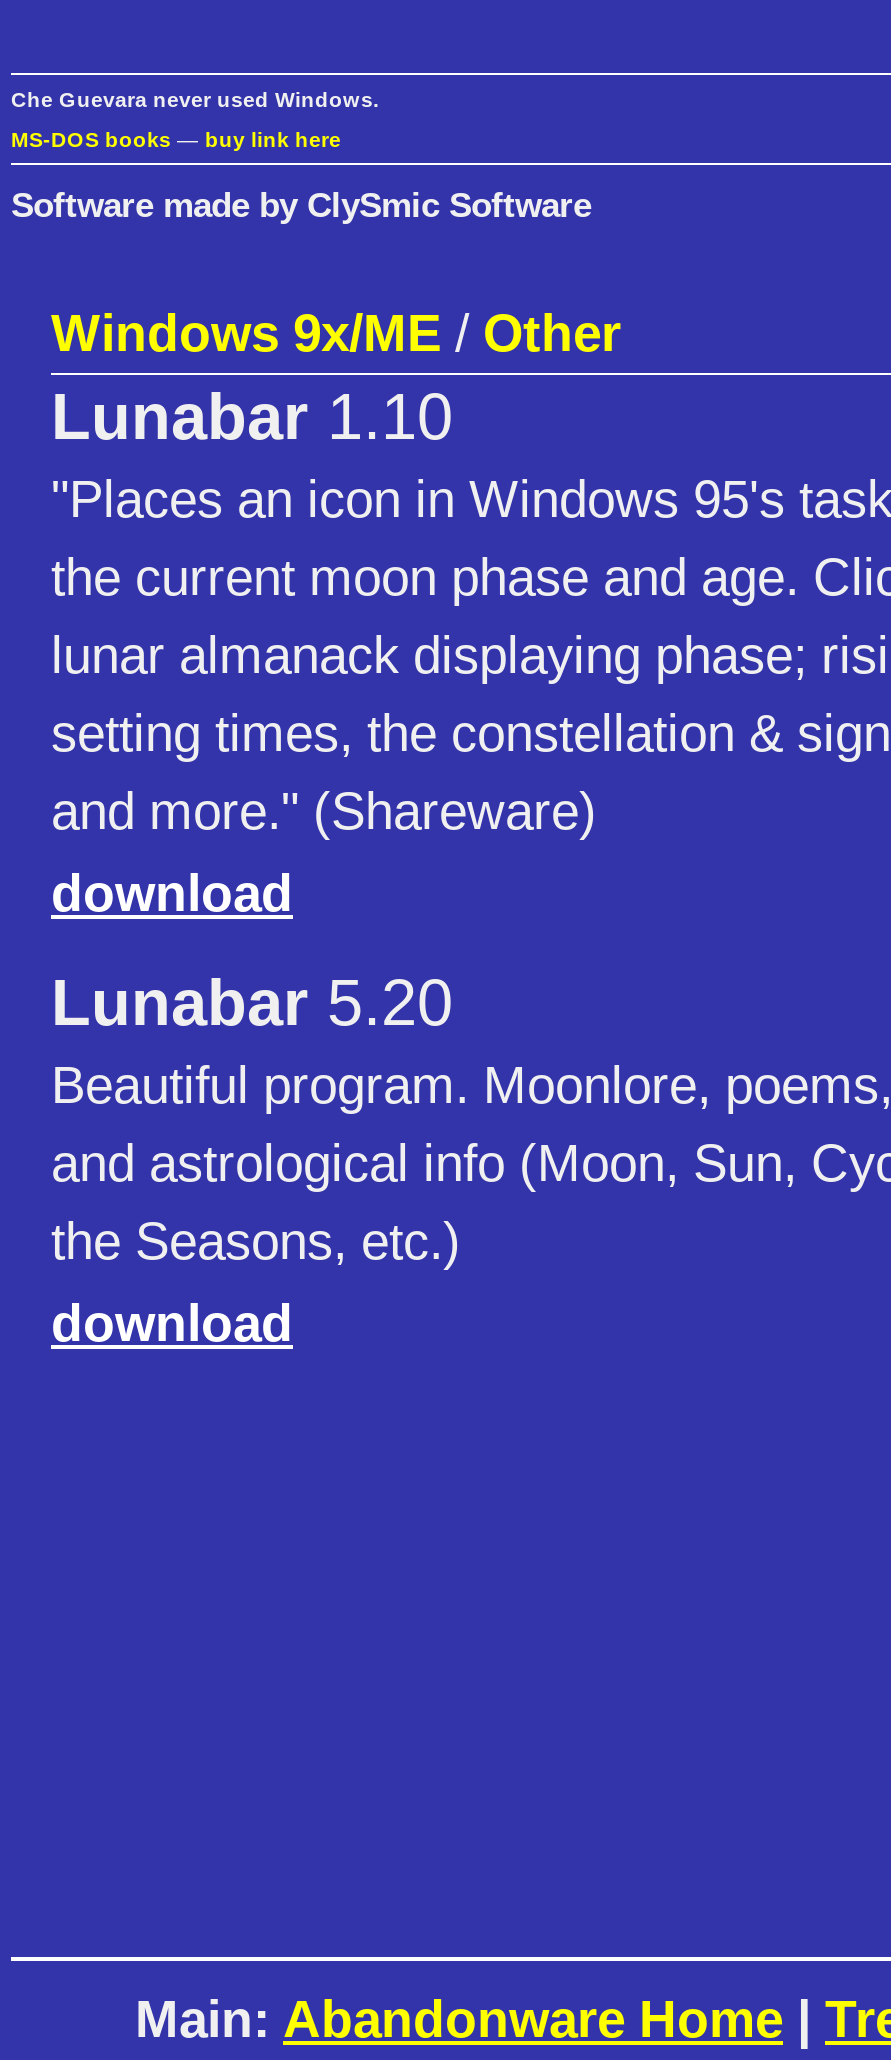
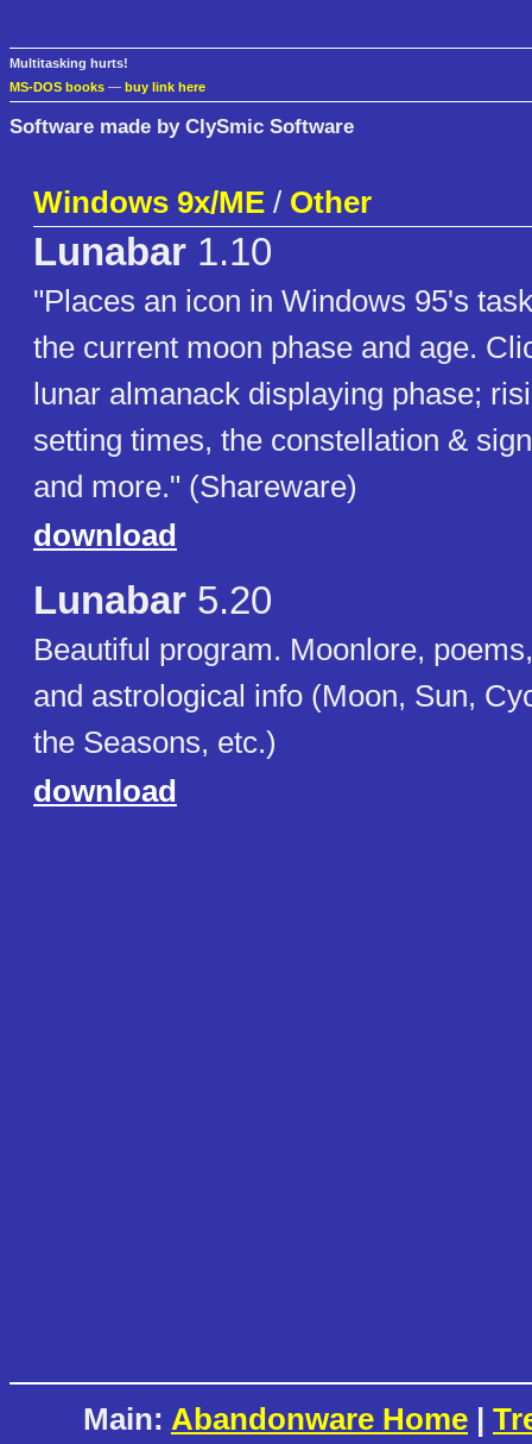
[11,87,379,111] Che Guevara never used Windows. -> [9,56,128,70] Multitasking hurts!

